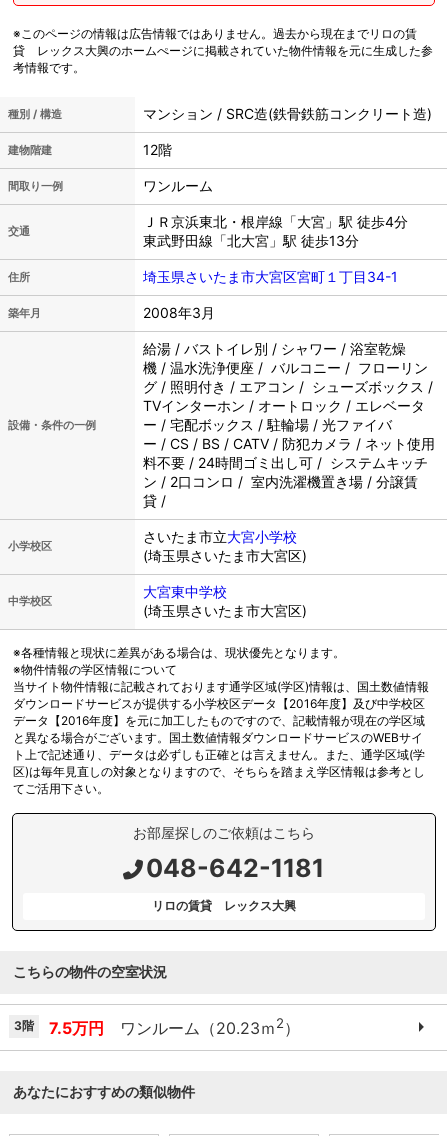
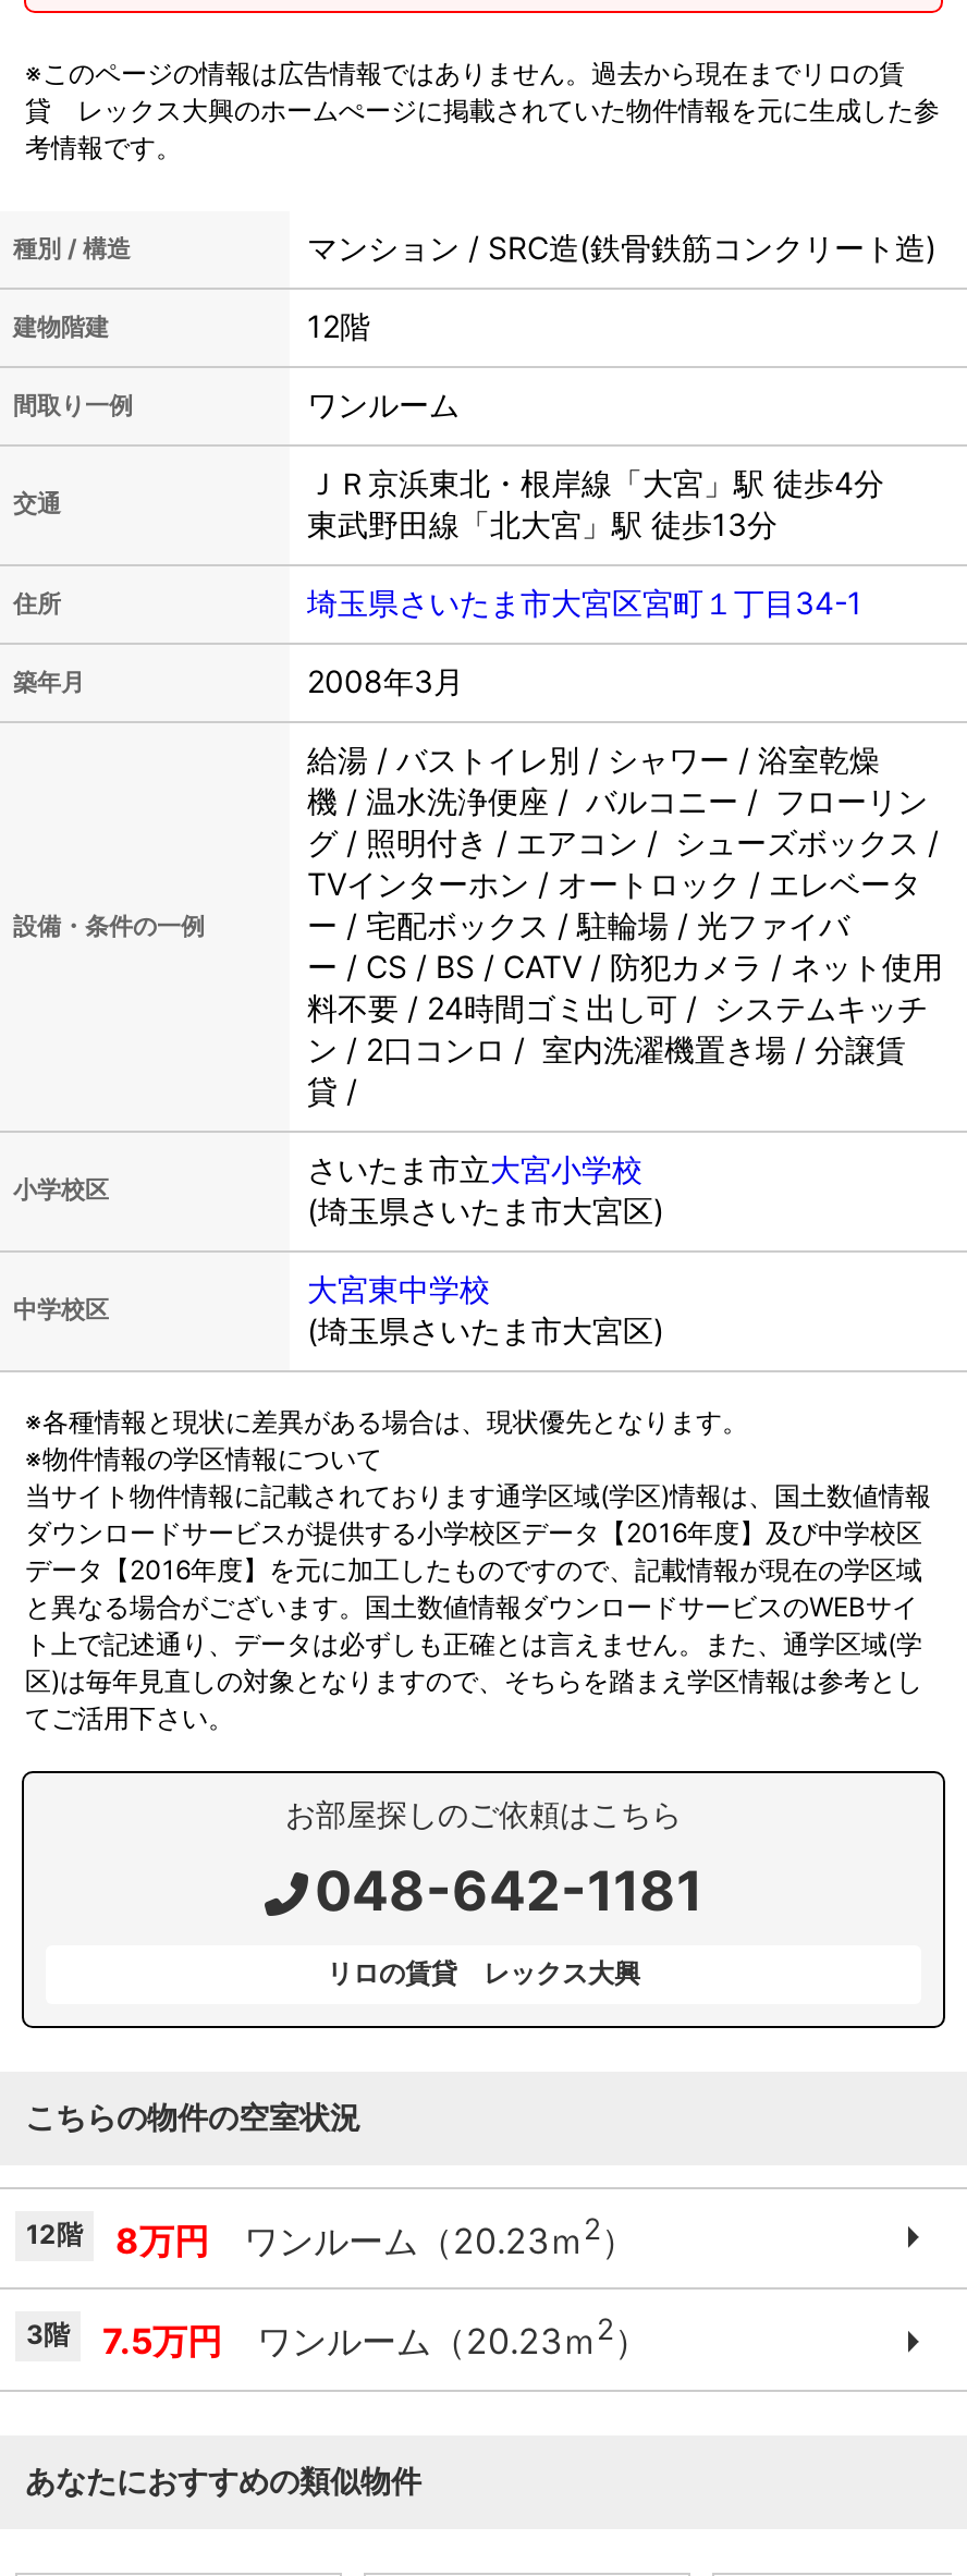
none -> [26,2211,636,2262] 12階 | 8万円ワンルーム（20.23ｍ2）

